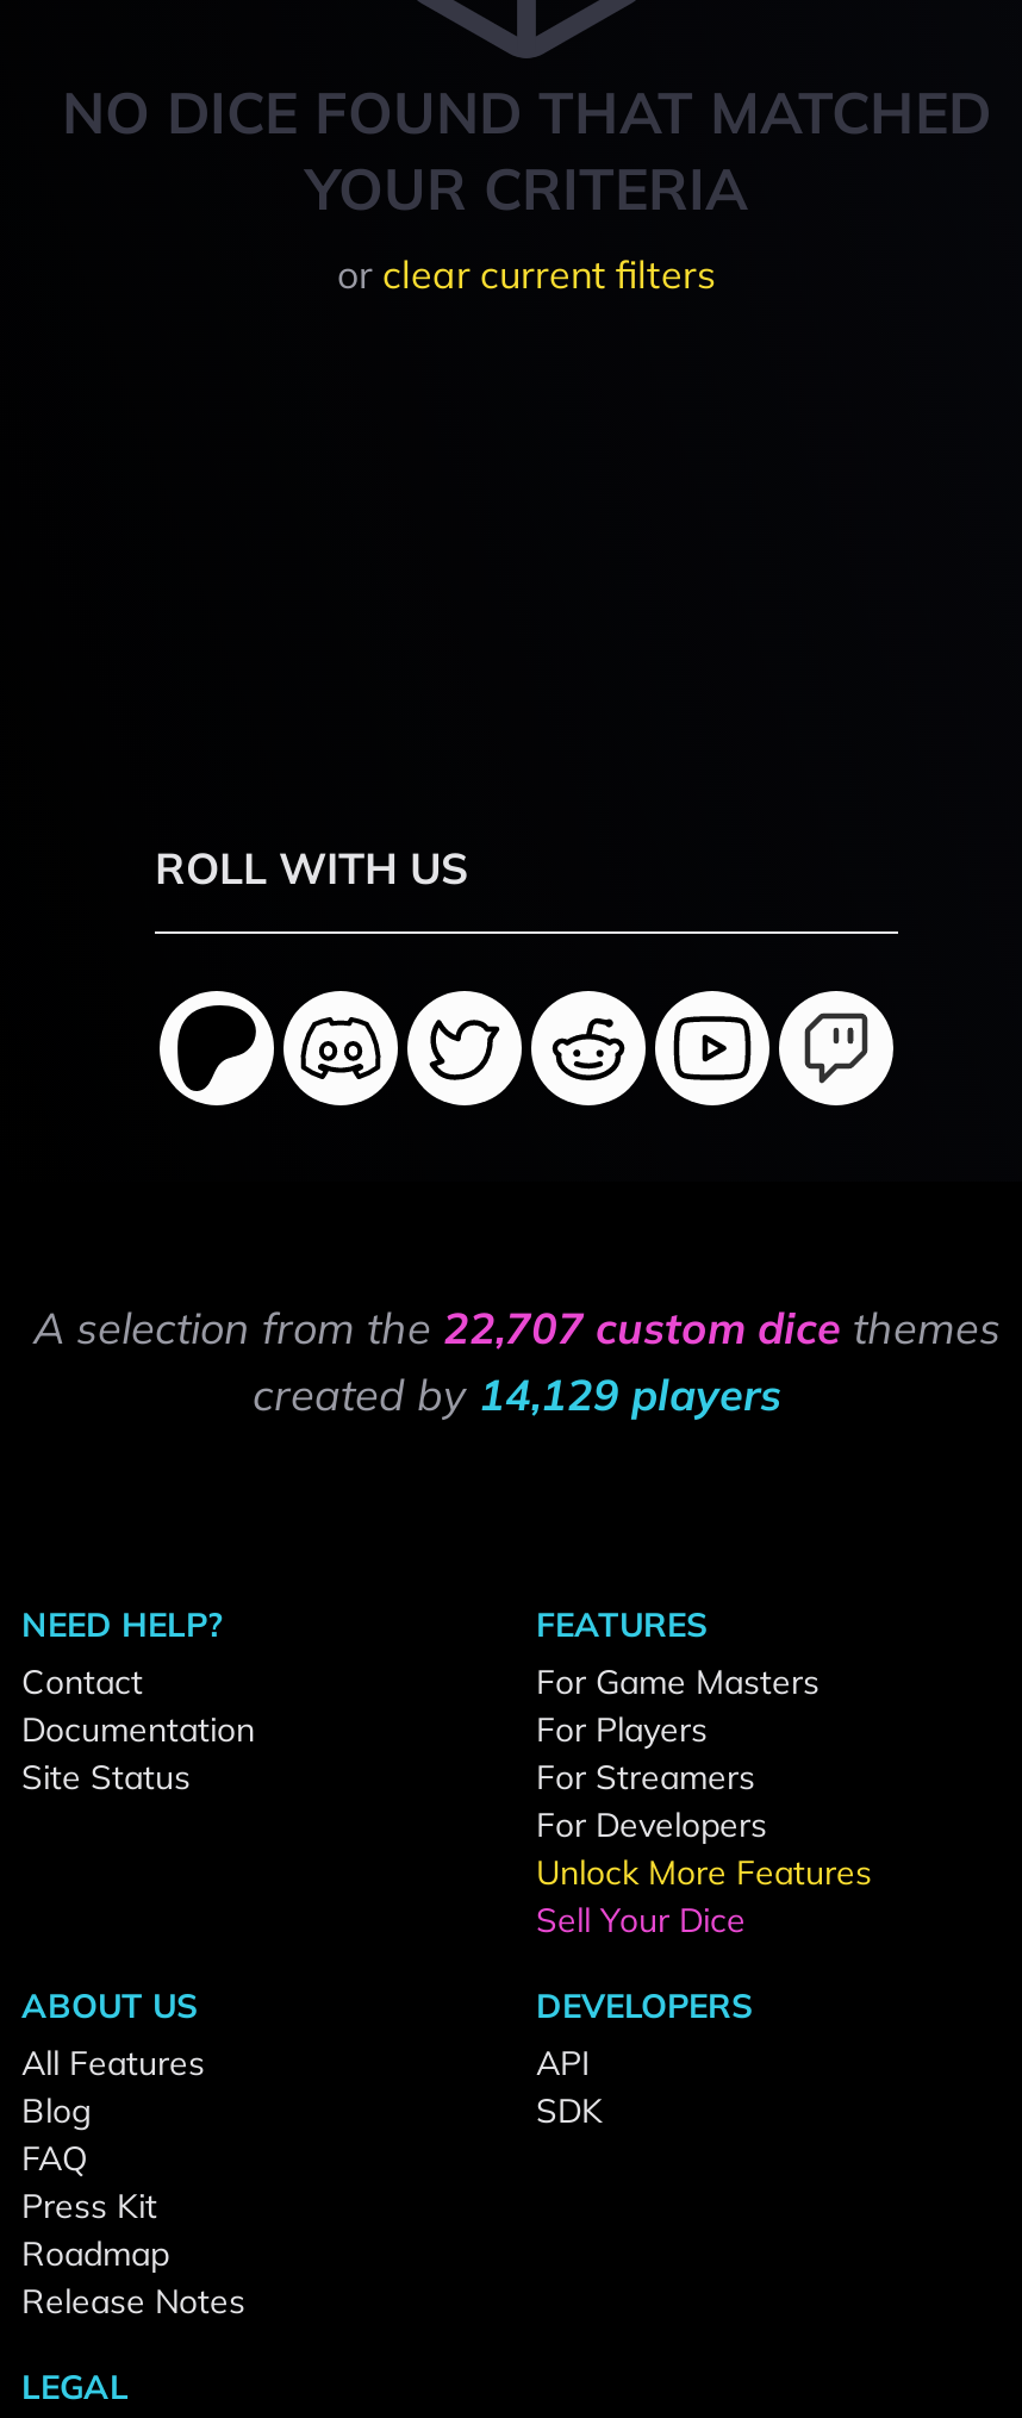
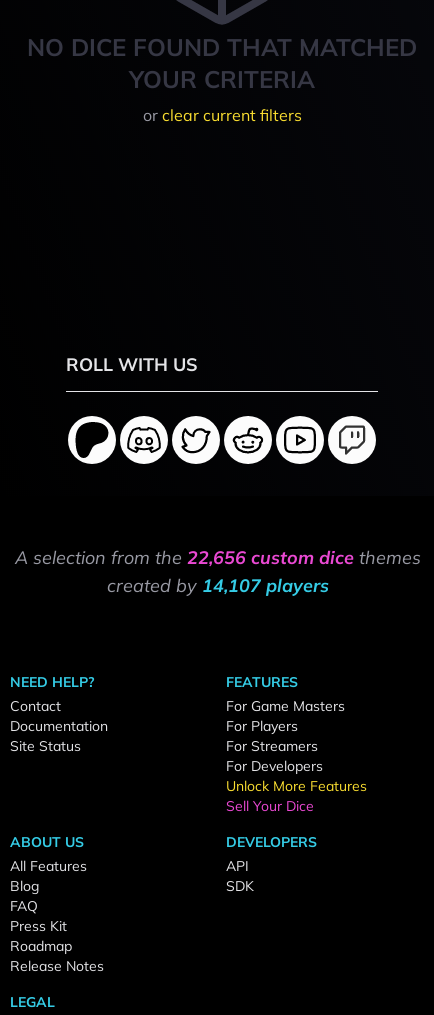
[33,1301,1001,1356] A selection from the 22,707 custom dice themes -> [15,546,421,569] A selection from the 22,656 custom dice themes
[253,1367,781,1422] created by 14,129 players -> [107,574,329,597] created by 14,107 players

